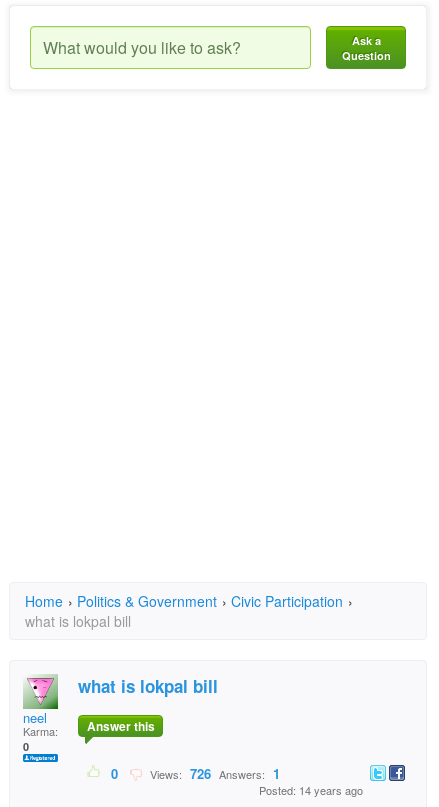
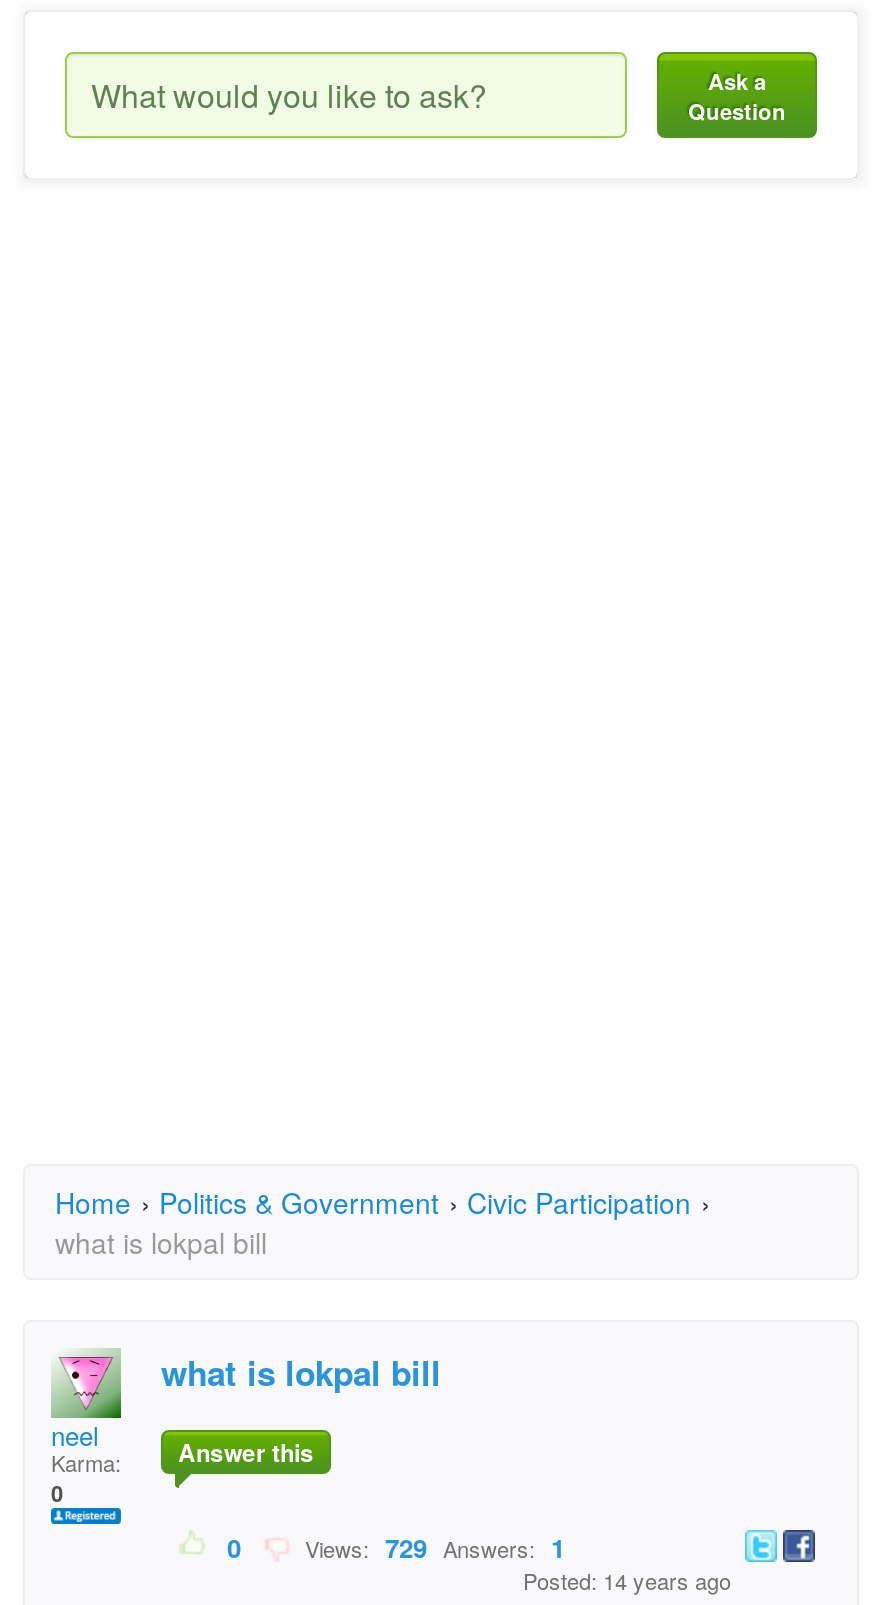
[144,764,280,783] Views: 726 Answers: 1 -> [293,1528,565,1566] Views: 729 Answers: 1

